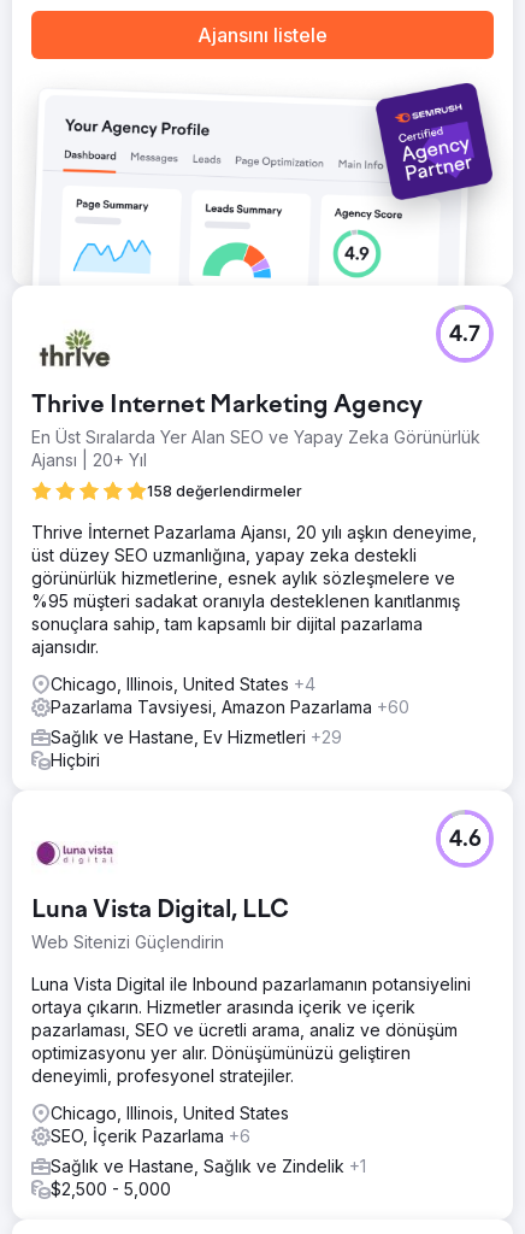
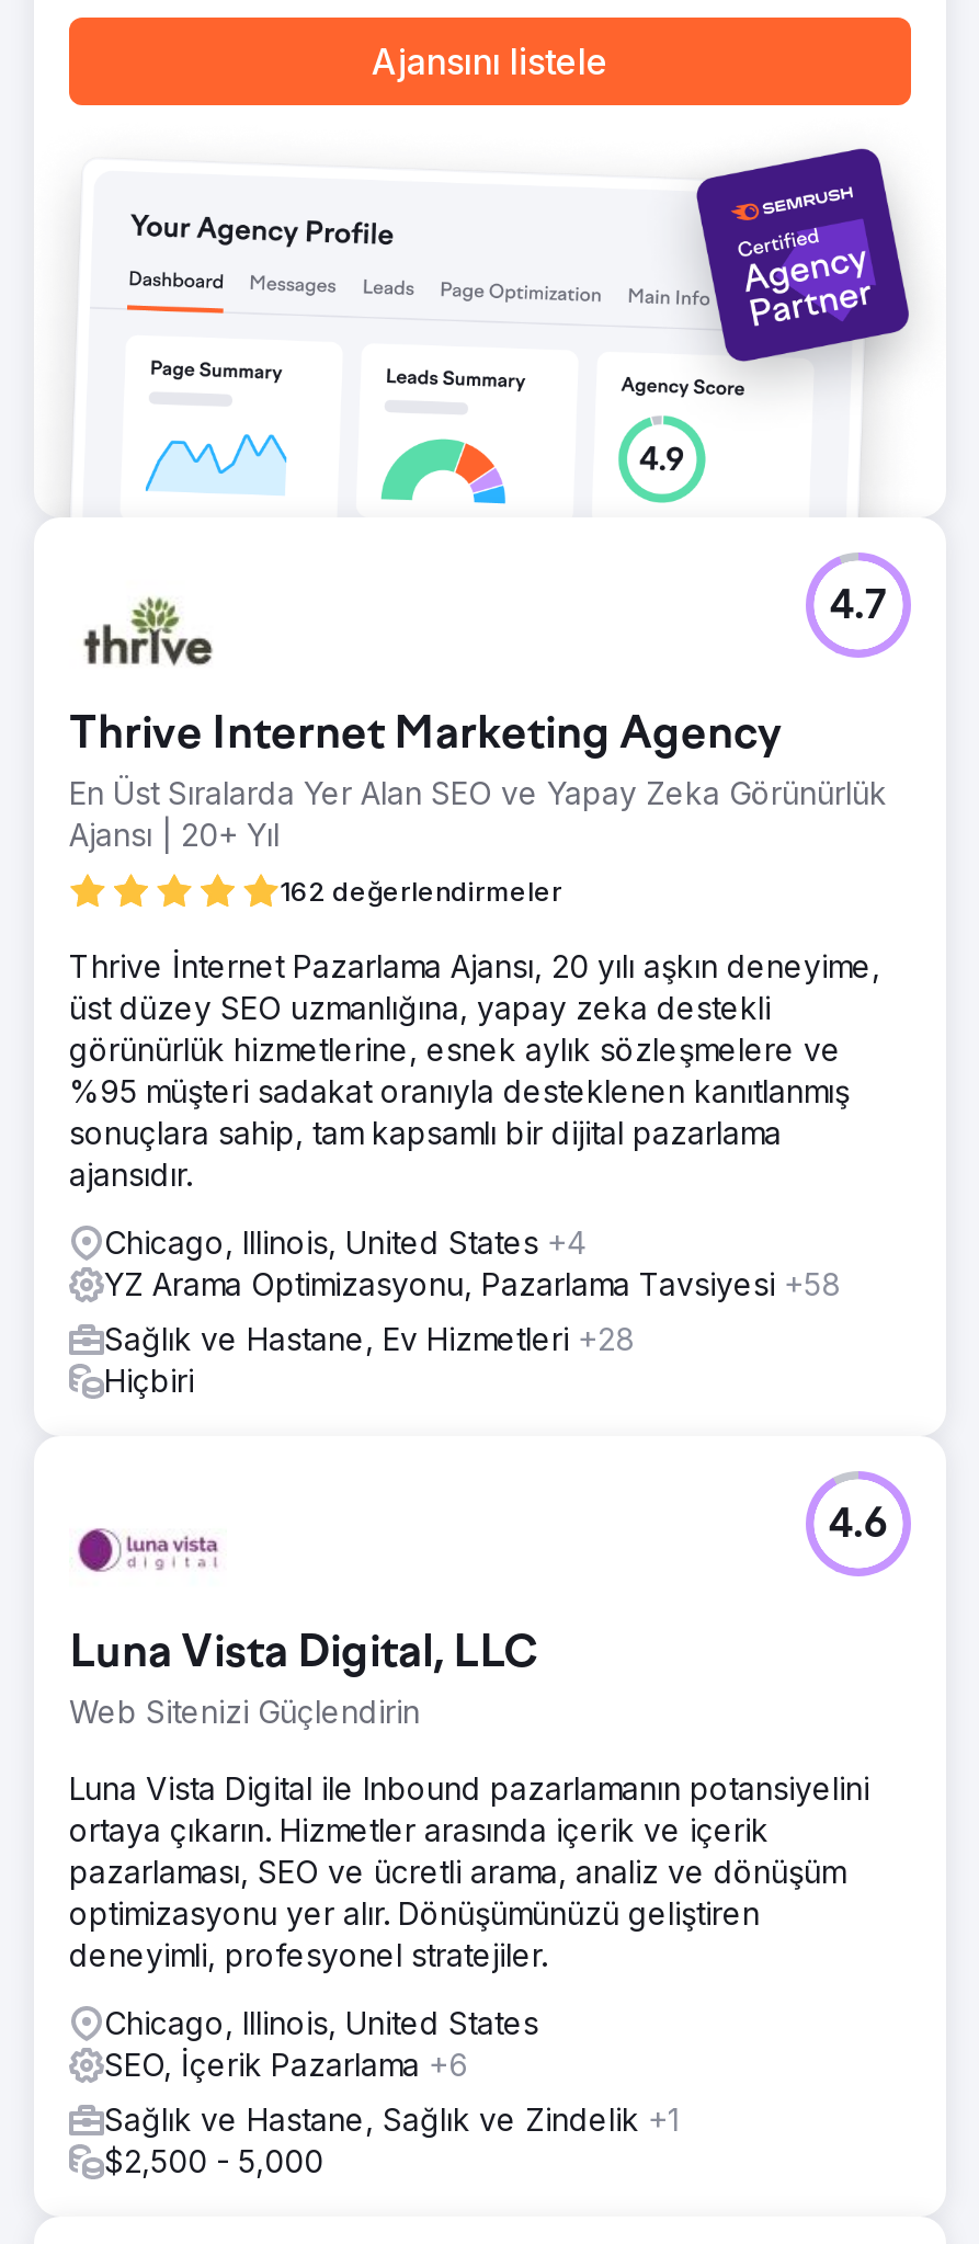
[147,482,302,500] 158 değerlendirmeler -> [280,874,562,907] 162 değerlendirmeler
[51,696,409,717] Pazarlama Tavsiyesi, Amazon Pazarlama +60 -> [104,1264,841,1301] YZ Arama Optimizasyonu, Pazarlama Tavsiyesi +58
[51,726,342,747] Sağlık ve Hastane, Ev Hizmetleri +29 -> [104,1319,635,1356] Sağlık ve Hastane, Ev Hizmetleri +28

